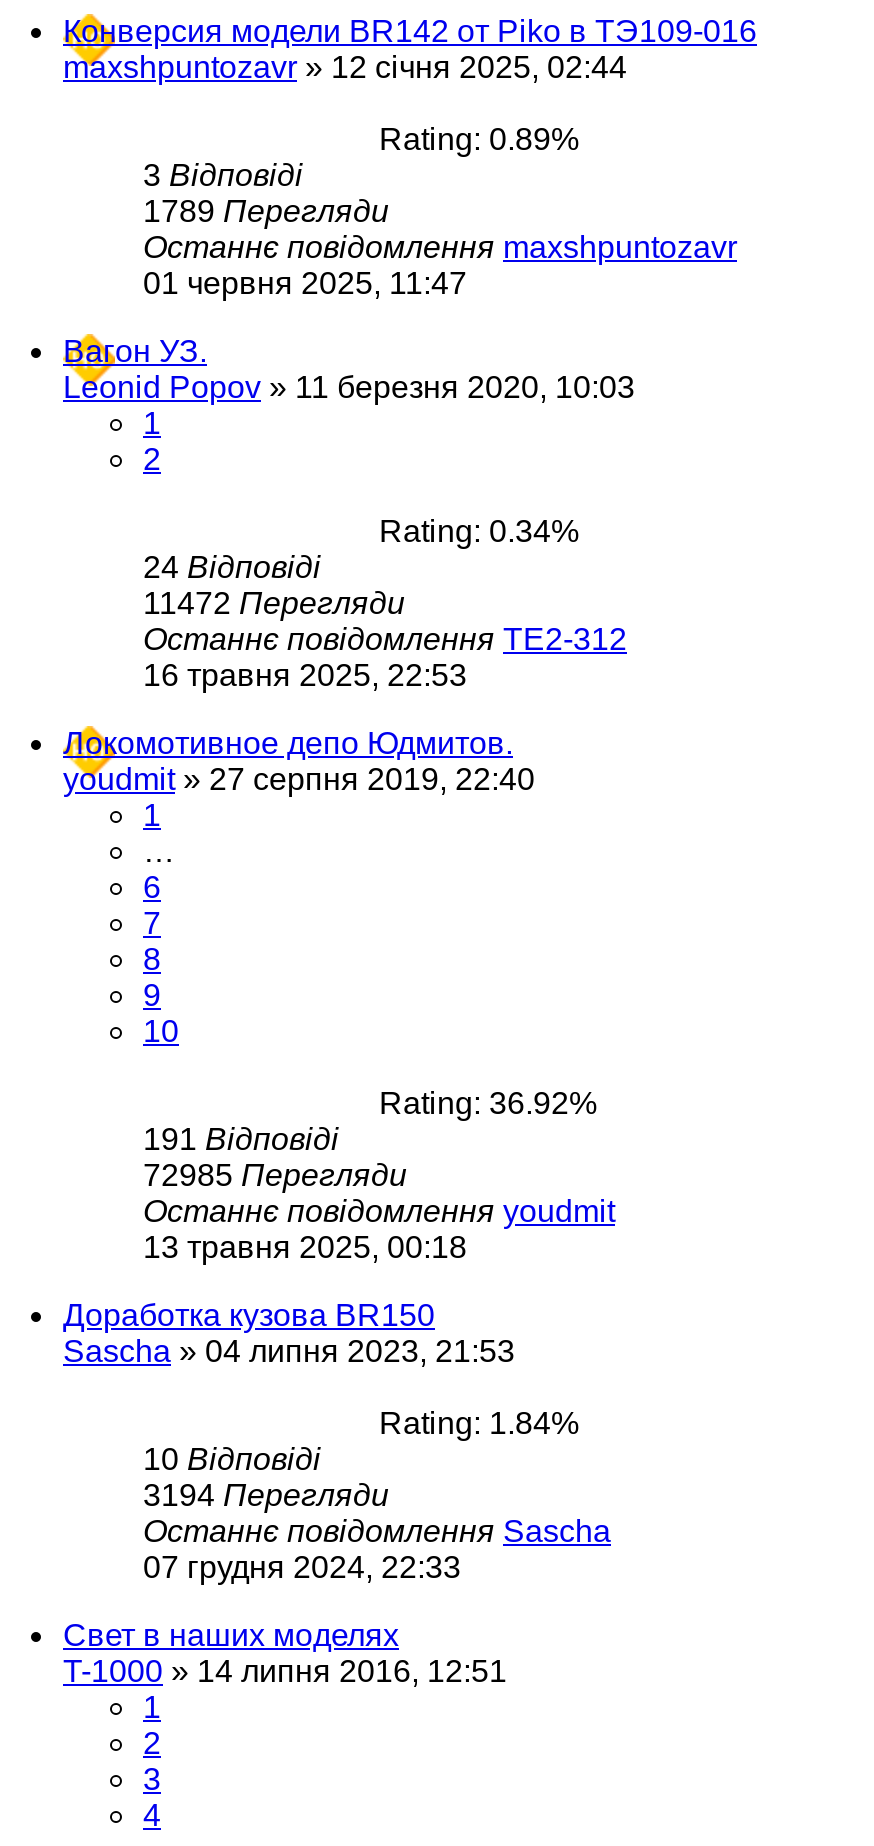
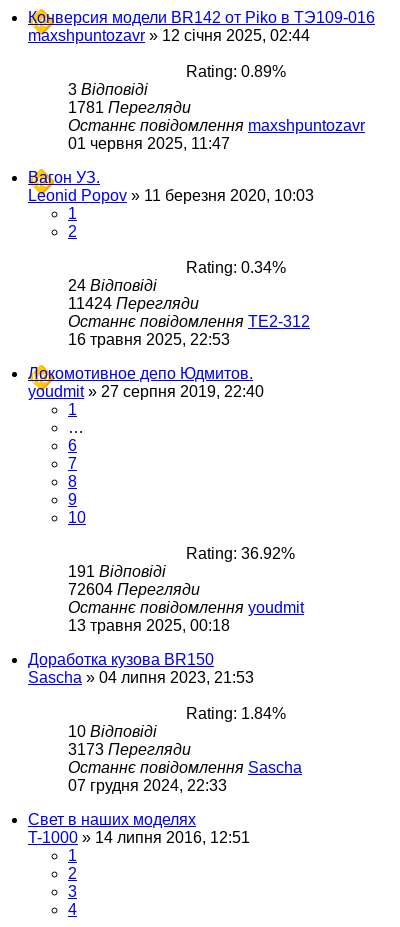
[143,194,389,228] 1789 Перегляди -> [68,99,191,116] 1781 Перегляди
[143,586,405,620] 11472 Перегляди -> [68,295,199,312] 11424 Перегляди
[143,1158,407,1192] 72985 Перегляди -> [68,581,200,598] 72604 Перегляди
[143,1478,389,1512] 3194 Перегляди -> [68,741,191,758] 3173 Перегляди

